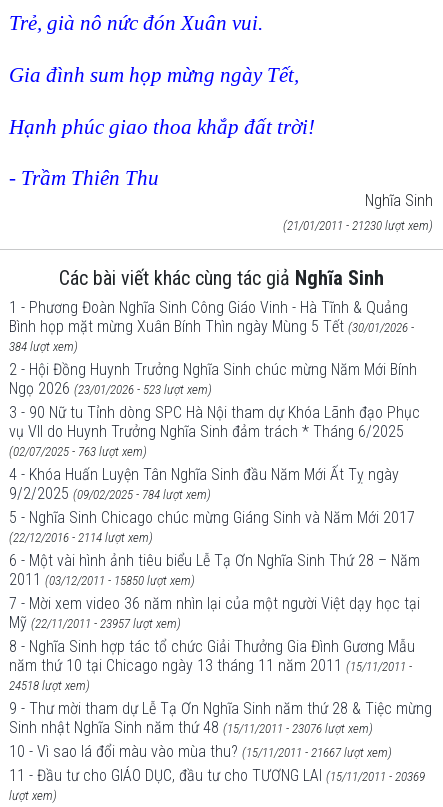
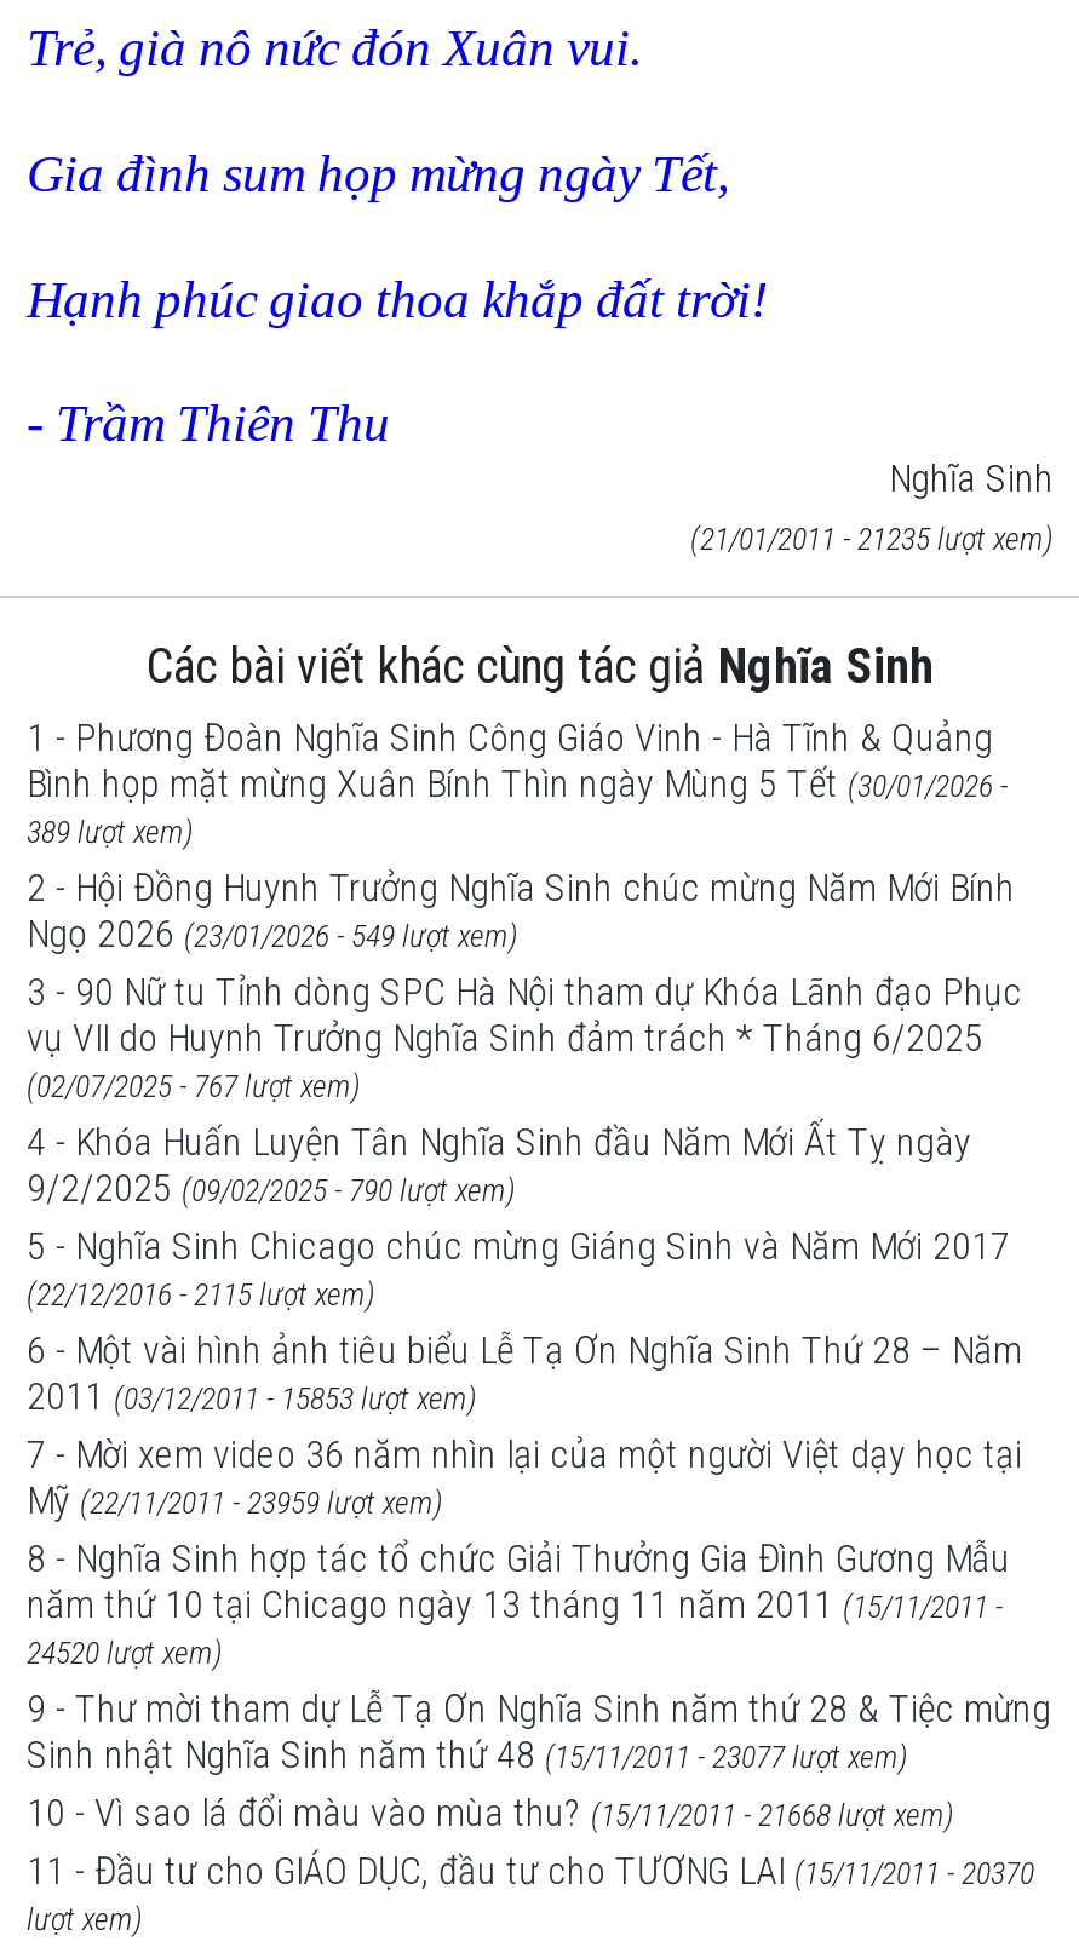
[283,218,433,233] (21/01/2011 - 21230 lượt xem) -> [690,521,1054,557] (21/01/2011 - 21235 lượt xem)
[9,339,78,354] 384 lượt xem) -> [27,814,194,850] 389 lượt xem)
[9,379,212,398] Ngọ 2026 (23/01/2026 - 523 lượt xem) -> [27,911,518,957] Ngọ 2026 (23/01/2026 - 549 lượt xem)
[9,444,147,459] (02/07/2025 - 763 lượt xem) -> [27,1068,361,1104] (02/07/2025 - 767 lượt xem)
[9,484,211,503] 9/2/2025 (09/02/2025 - 784 lượt xem) -> [27,1165,516,1211] 9/2/2025 (09/02/2025 - 790 lượt xem)
[9,530,153,545] (22/12/2016 - 2114 lượt xem) -> [27,1276,375,1313] (22/12/2016 - 2115 lượt xem)
[9,570,195,589] 2011 (03/12/2011 - 15850 lượt xem) -> [27,1373,477,1419] 2011 (03/12/2011 - 15853 lượt xem)
[9,613,181,632] Mỹ (22/11/2011 - 23957 lượt xem) -> [27,1477,443,1523] Mỹ (22/11/2011 - 23959 lượt xem)
[9,678,90,693] 24518 lượt xem) -> [27,1635,223,1671] 24520 lượt xem)
[9,718,373,737] Sinh nhật Nghĩa Sinh năm thứ 48 (15/11/2011 - 23076 lượt xem) -> [27,1731,908,1777] Sinh nhật Nghĩa Sinh năm thứ 48 (15/11/2011 - 23077 lượt xem)
[9,742,392,761] 10 - Vì sao lá đổi màu vào mùa thu? (15/11/2011 - 21667 lượt xem) -> [27,1790,954,1836] 10 - Vì sao lá đổi màu vào mùa thu? (15/11/2011 - 21668 lượt xem)
[9,766,425,785] 11 - Đầu tư cho GIÁO DỤC, đầu tư cho TƯƠNG LAI (15/11/2011 - 20369 -> [27,1848,1034,1894] 11 - Đầu tư cho GIÁO DỤC, đầu tư cho TƯƠNG LAI (15/11/2011 - 20370

